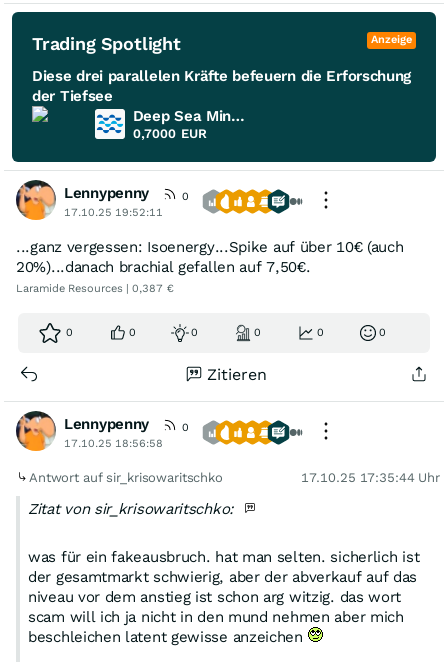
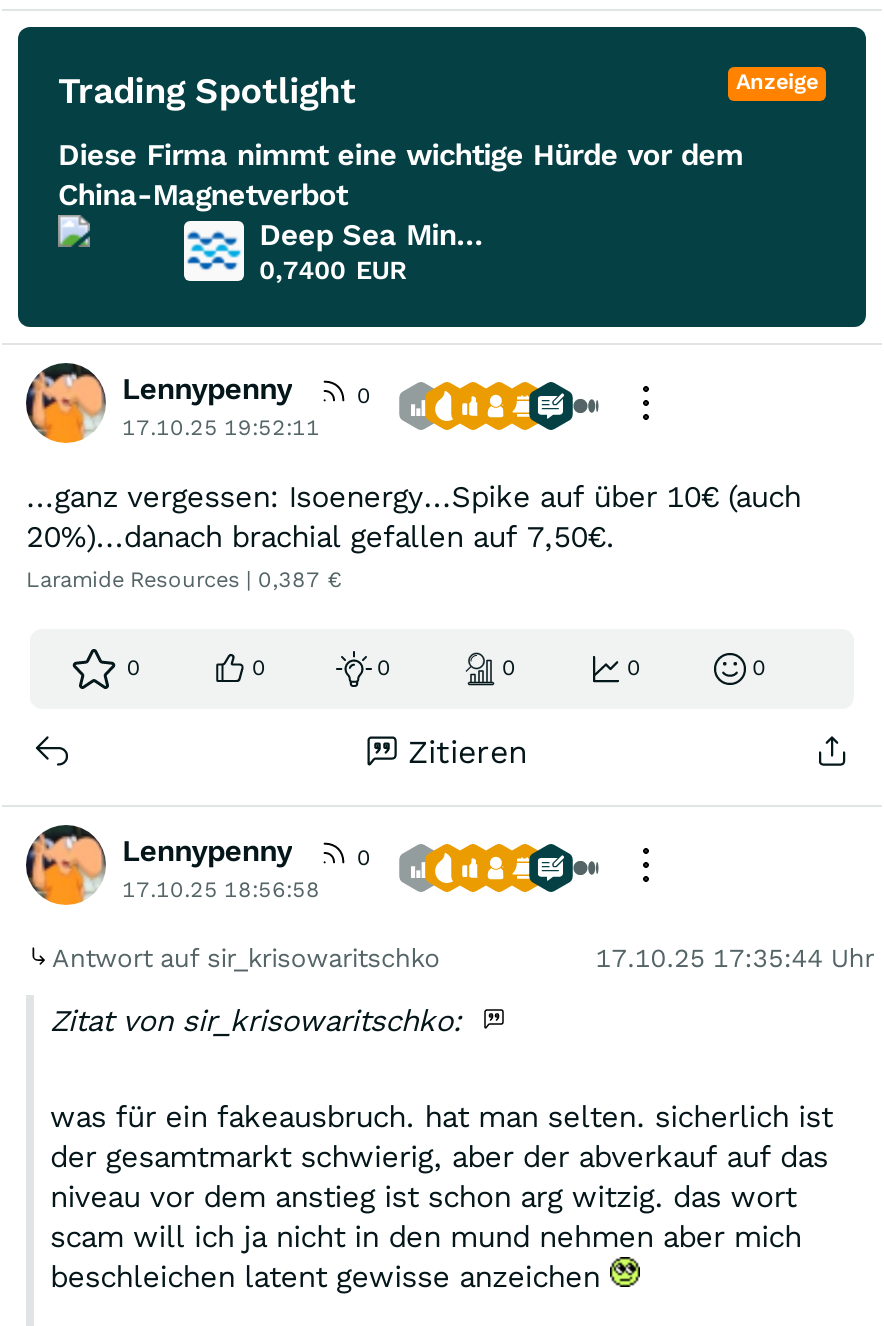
[32,67,411,105] Diese drei parallelen Kräfte befeuern die Erforschung | der Tiefsee -> [58,137,743,213] Diese Firma nimmt eine wichtige Hürde vor dem | China-Magnetverbot
[133,126,206,141] 0,7000 EUR -> [259,255,407,285] 0,7400 EUR

